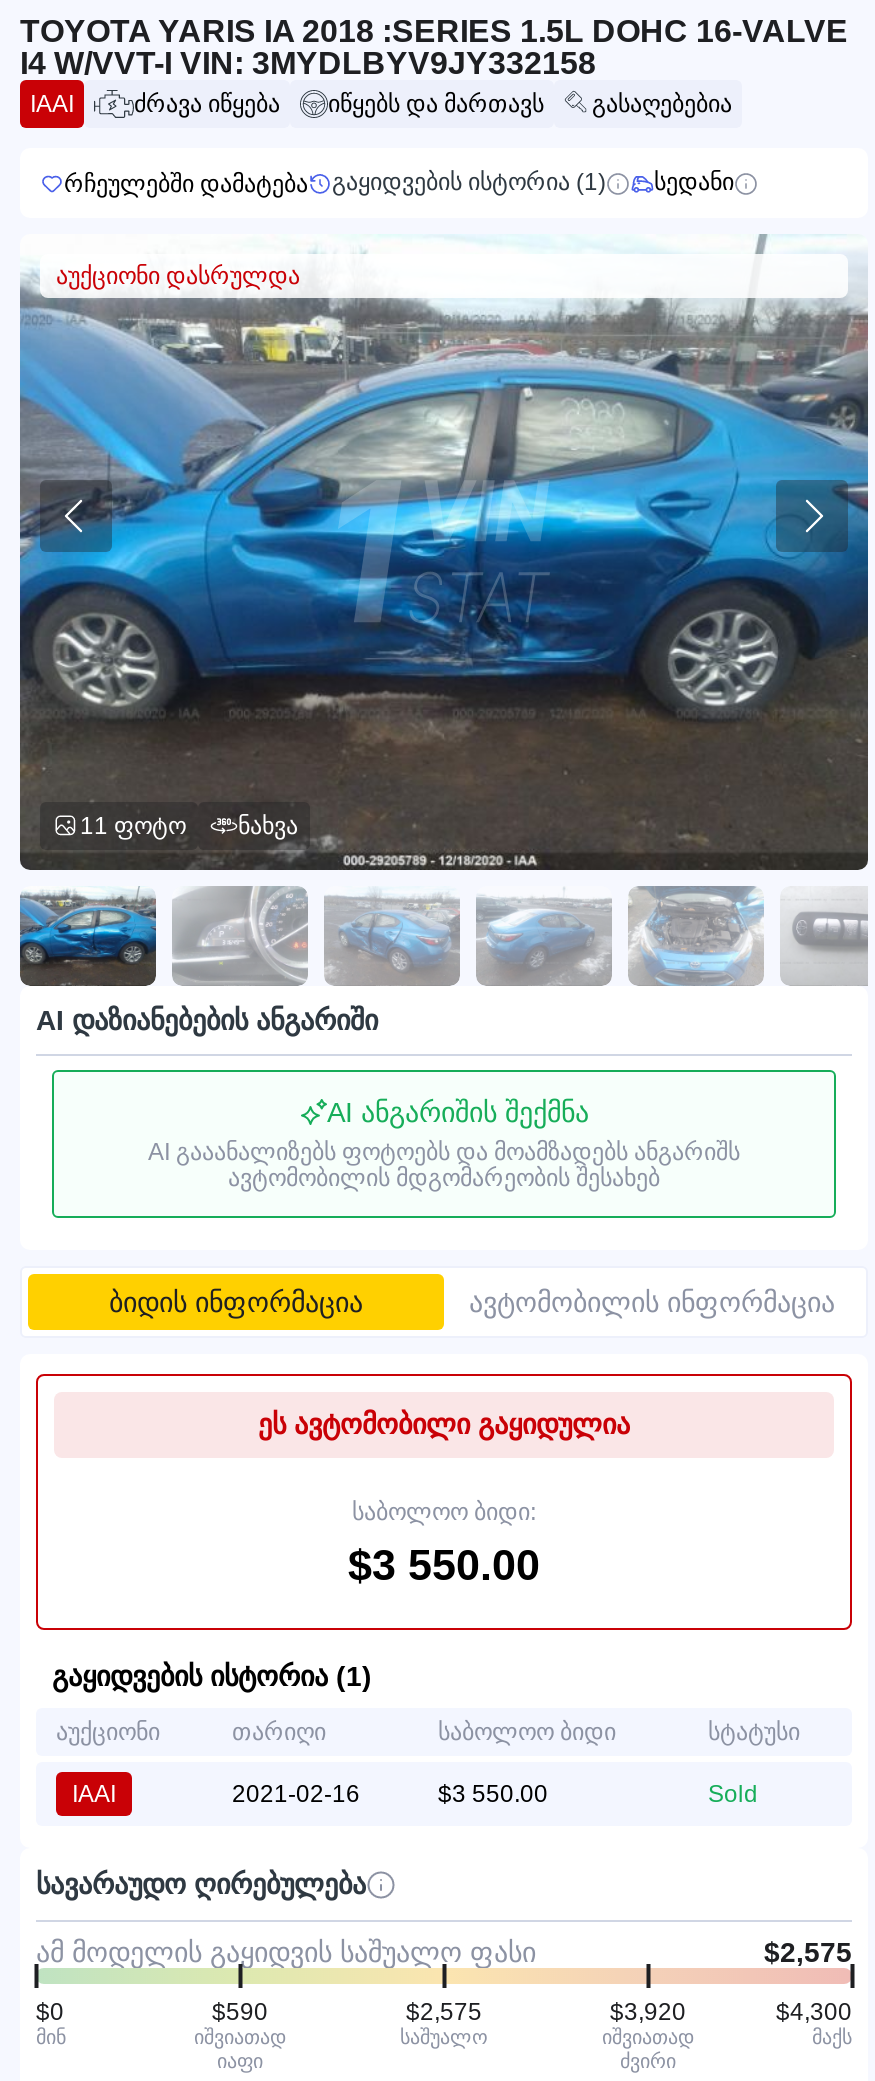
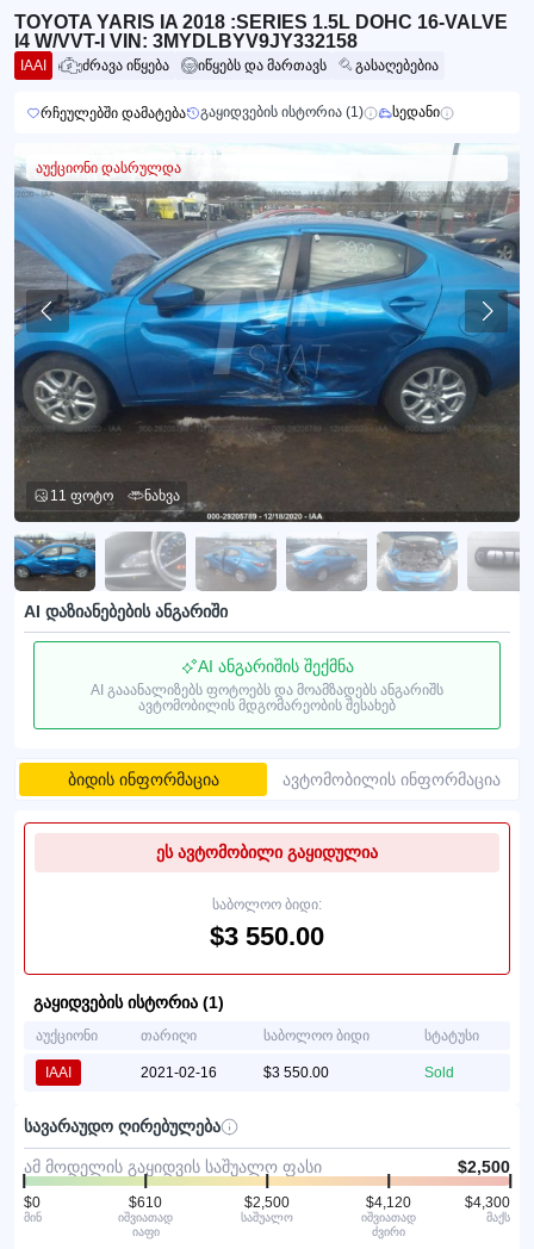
[764,1936,852,1968] $2,575 -> [458,1157,510,1176] $2,500
[212,1998,268,2026] $590 -> [129,1194,162,1211] $610
[406,1998,482,2026] $2,575 -> [244,1194,290,1211] $2,500
[610,1998,686,2026] $3,920 -> [366,1194,411,1211] $4,120

